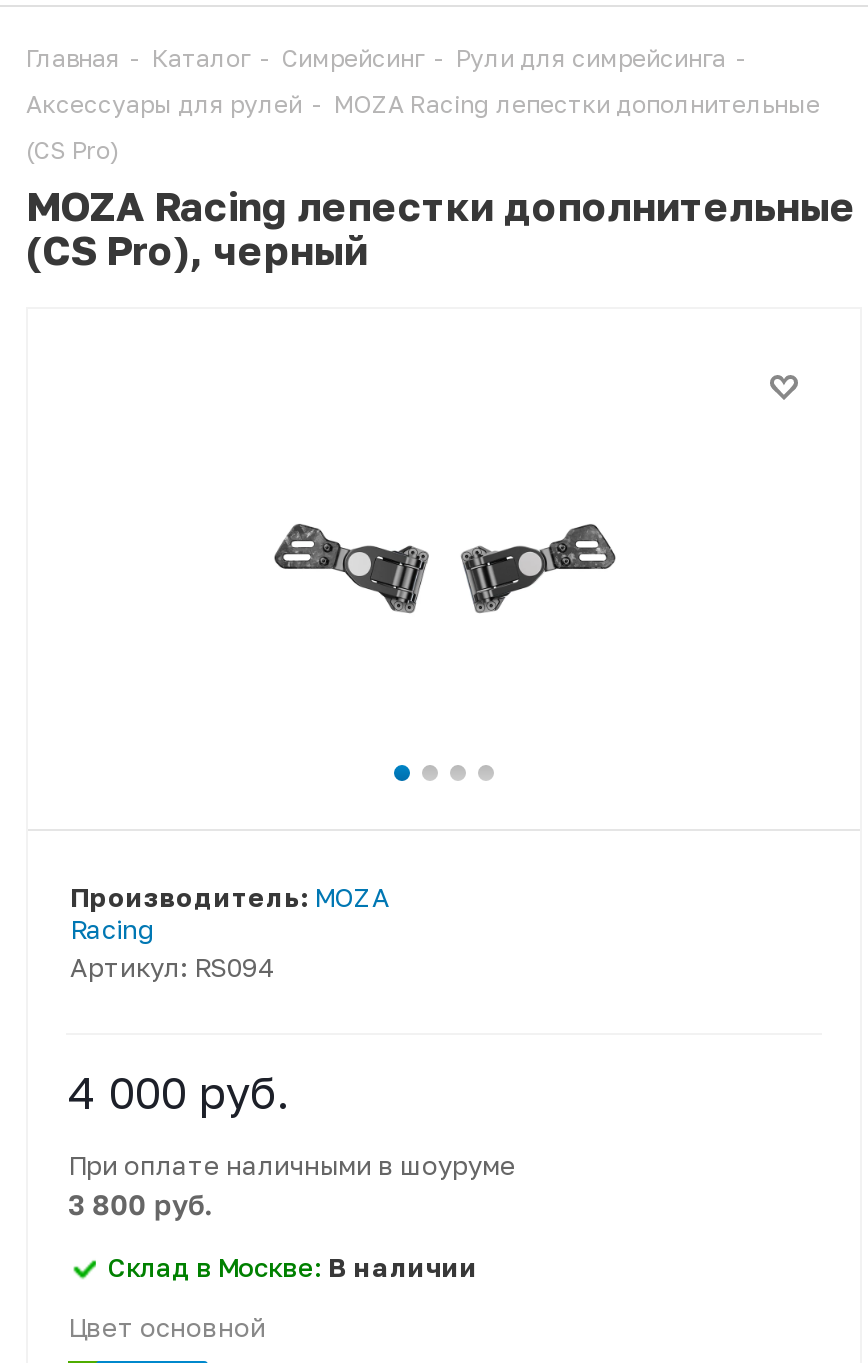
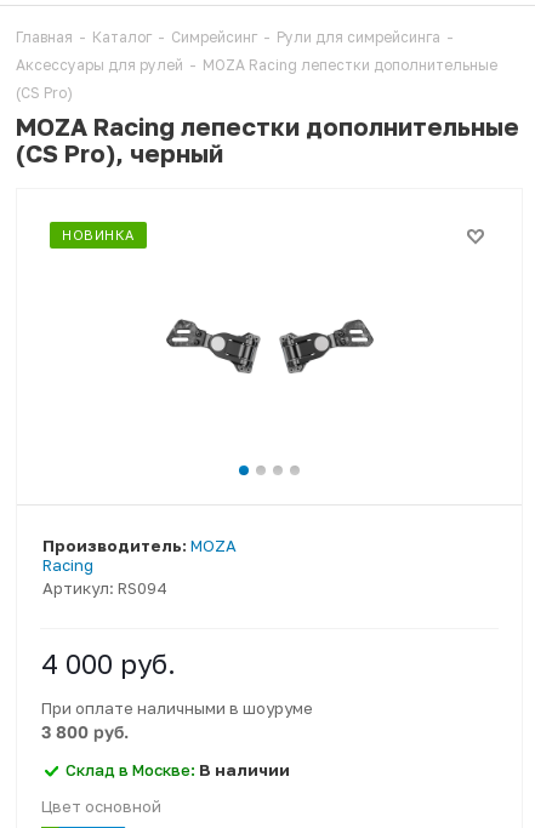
none -> [62,227,134,242] НОВИНКА

